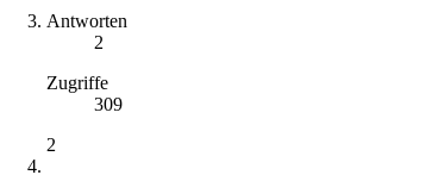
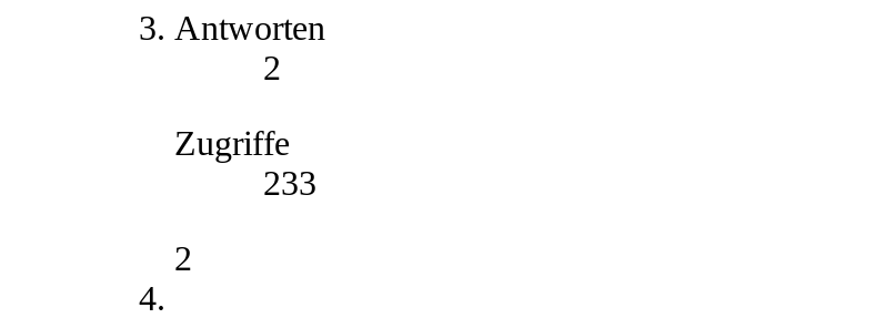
[94,93,123,114] 309 -> [263,165,316,203] 233

